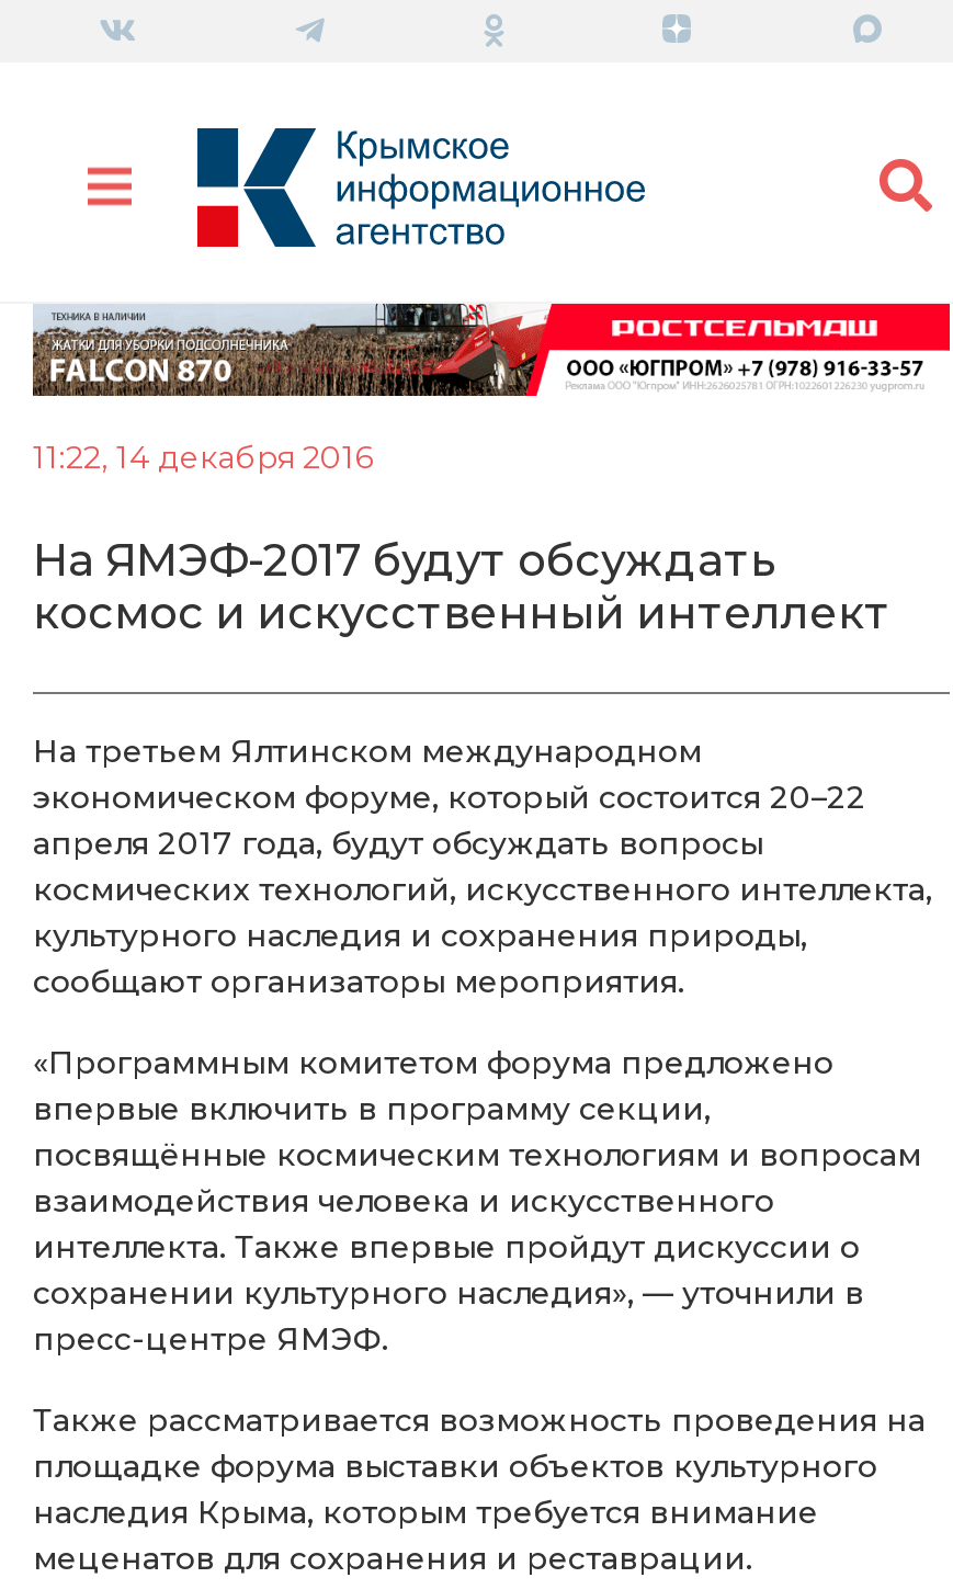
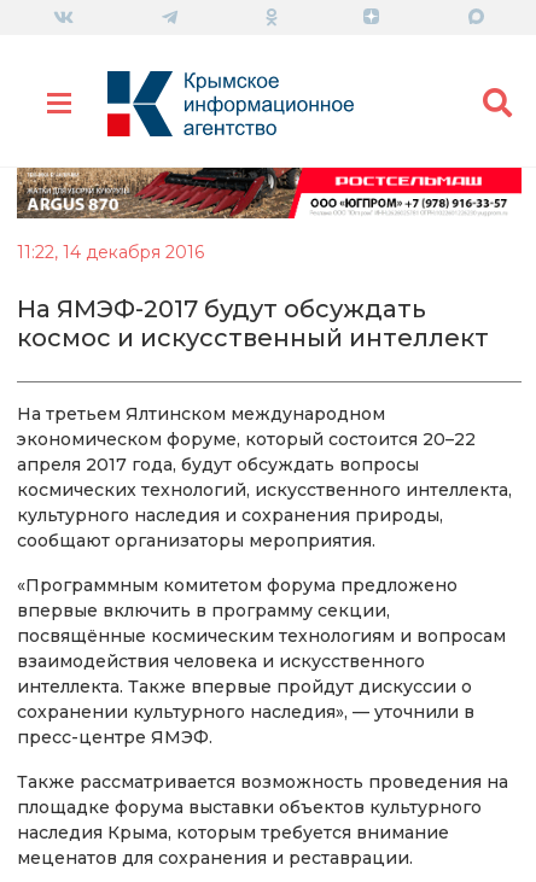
[33,302,553,398] [image] -> [16,167,303,220] [image]

